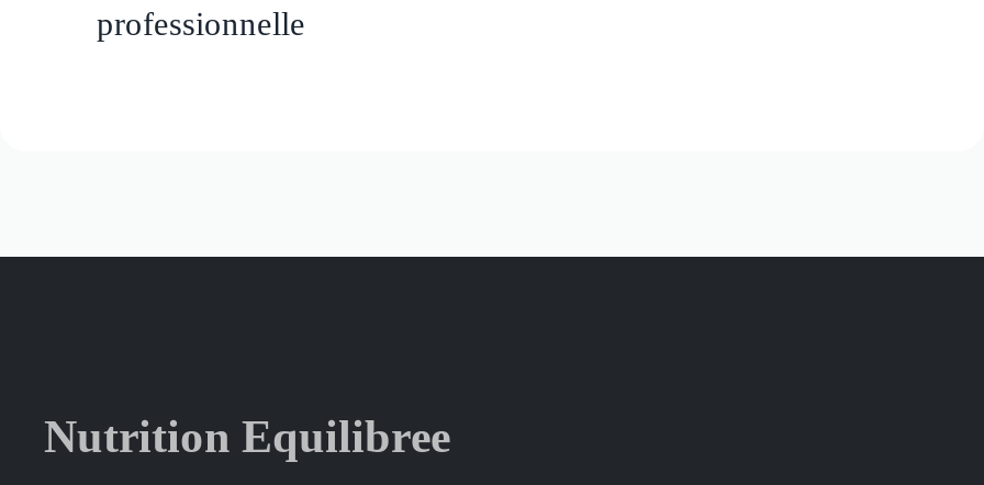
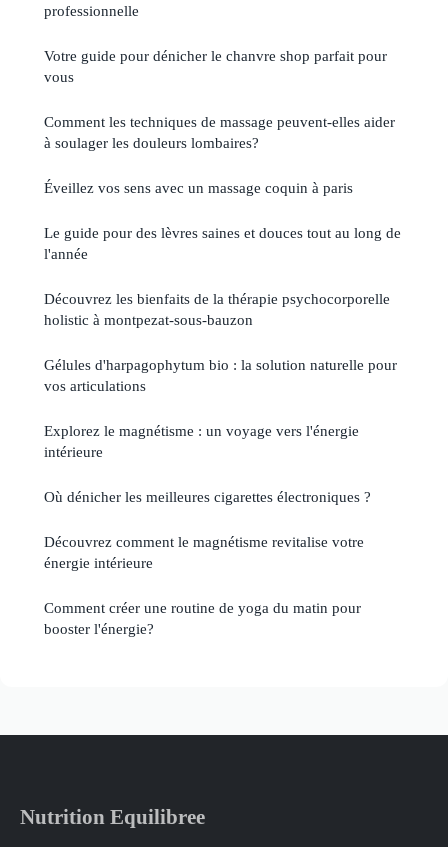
none -> [44,47,401,637] Votre guide pour dénicher le chanvre shop parfait pour | vous | Comment les techniques de massage peuvent-elles aider | à soulager les douleurs lombaires? | Éveillez vos sens avec un massage coquin à paris | Le guide pour des lèvres saines et douces tout au long de | l'année | Découvrez les bienfaits de la thérapie psychocorporelle | holistic à montpezat-sous-bauzon | Gélules d'harpagophytum bio : la solution naturelle pour | vos articulations | Explorez le magnétisme : un voyage vers l'énergie | intérieure | Où dénicher les meilleures cigarettes électroniques ? | Découvrez comment le magnétisme revitalise votre | énergie intérieure | Comment créer une routine de yoga du matin pour | booster l'énergie?

